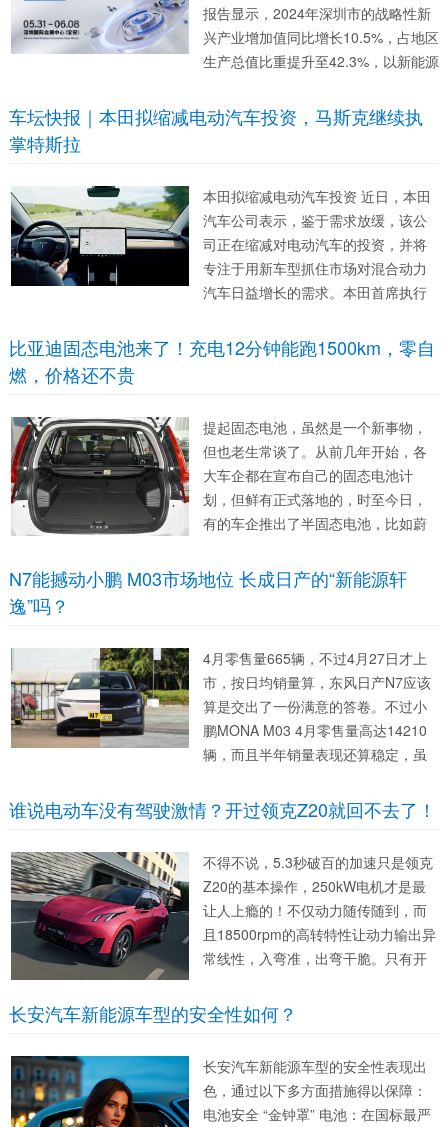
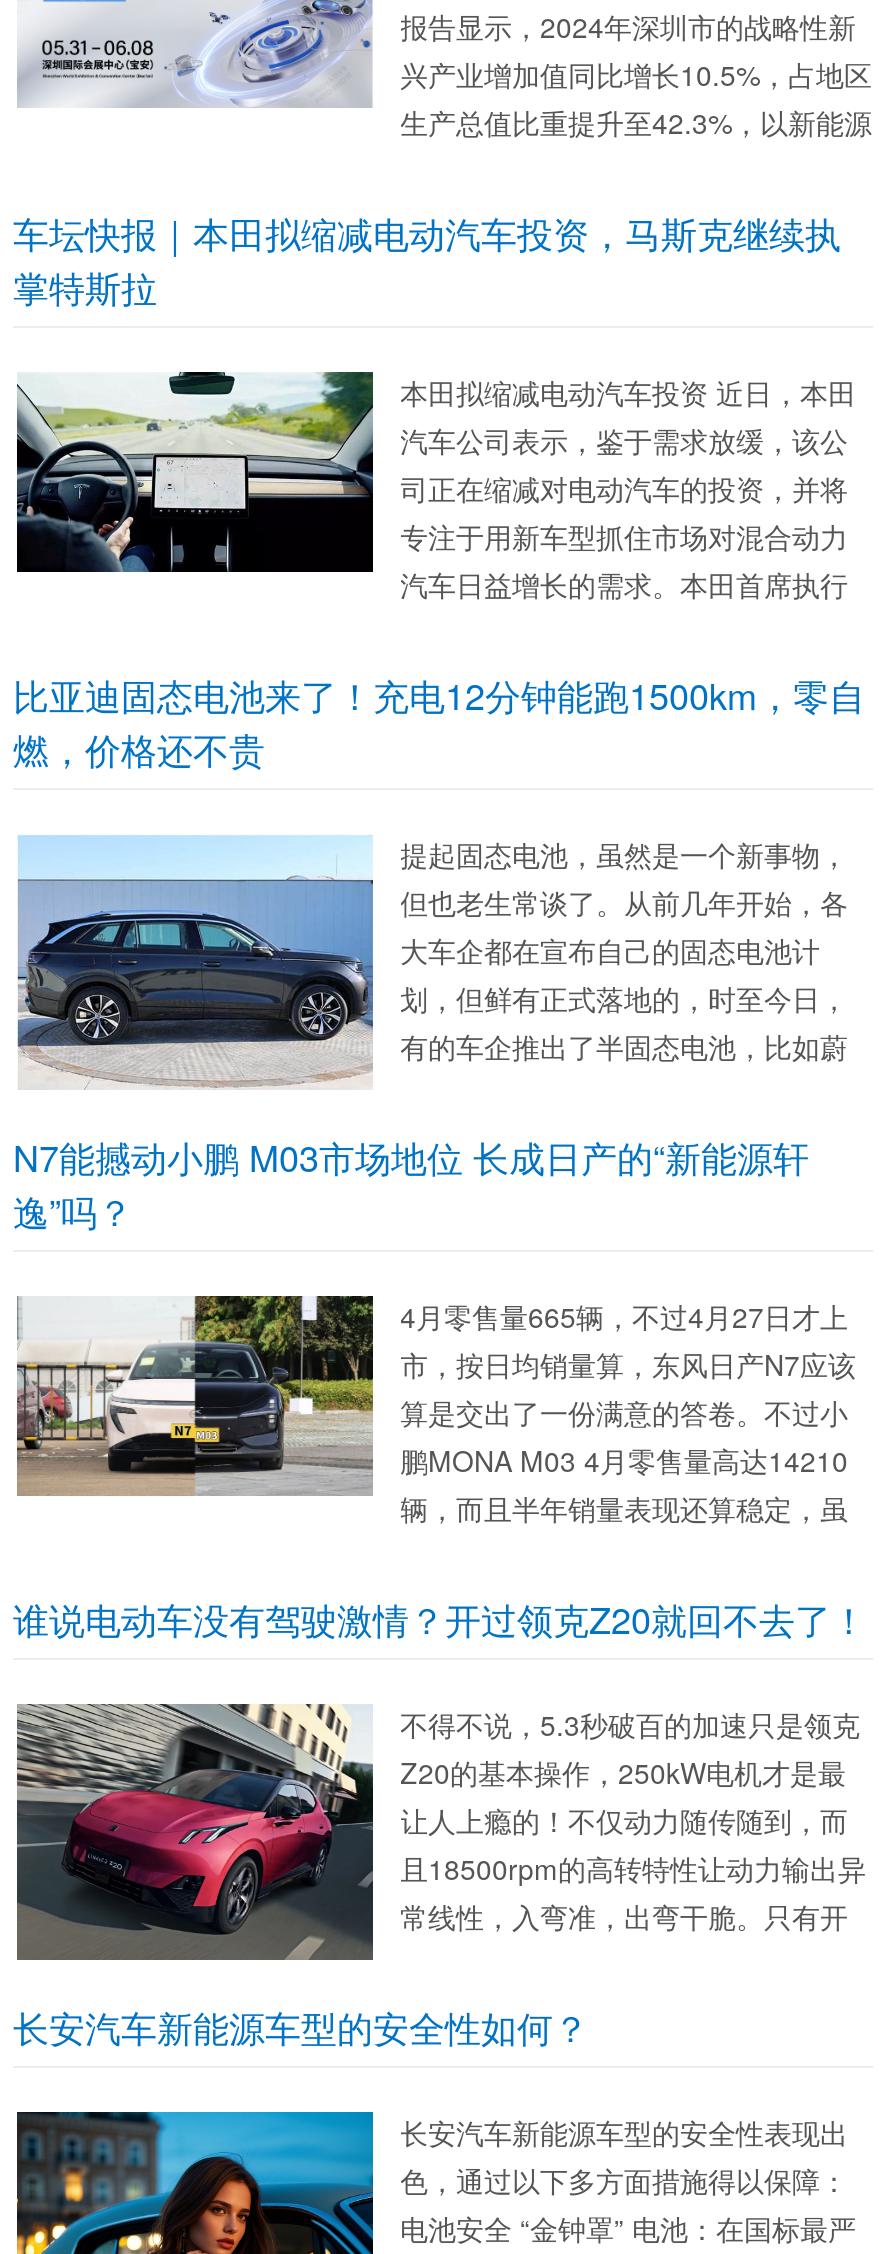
[10,416,190,544] [image] -> [17,834,375,1090] [image]

